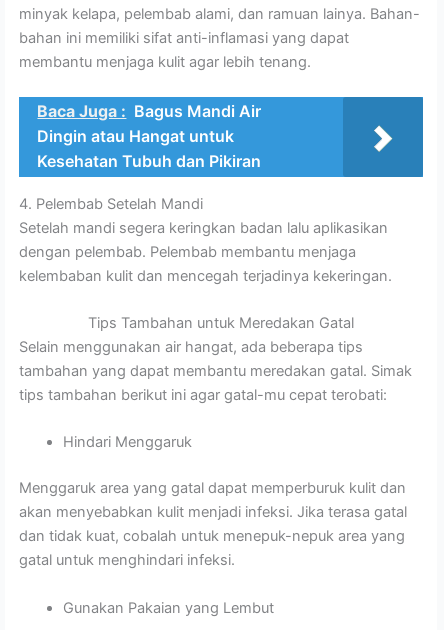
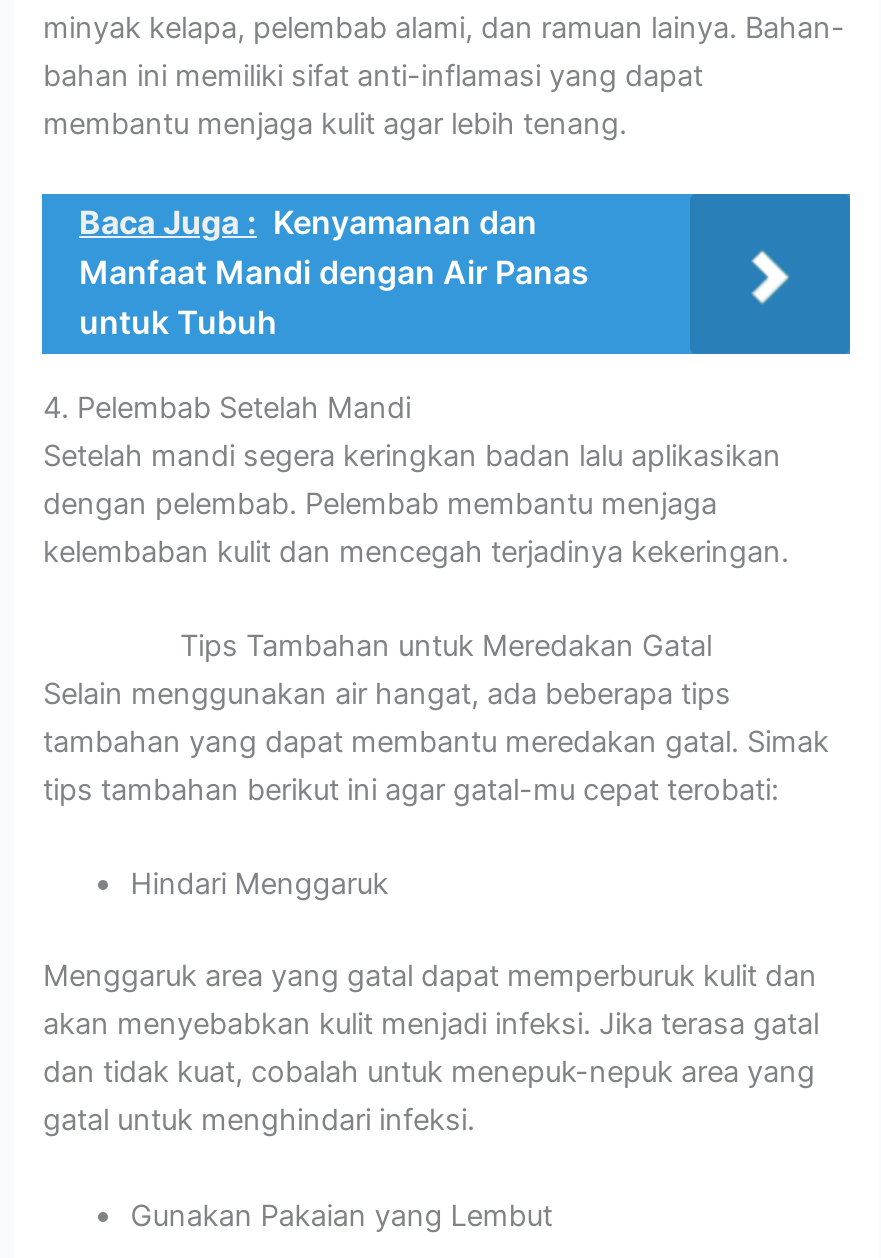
[37,101,261,171] Baca Juga : Bagus Mandi Air | Dingin atau Hangat untuk | Kesehatan Tubuh dan Pikiran -> [79,202,589,342] Baca Juga : Kenyamanan dan | Manfaat Mandi dengan Air Panas | untuk Tubuh

